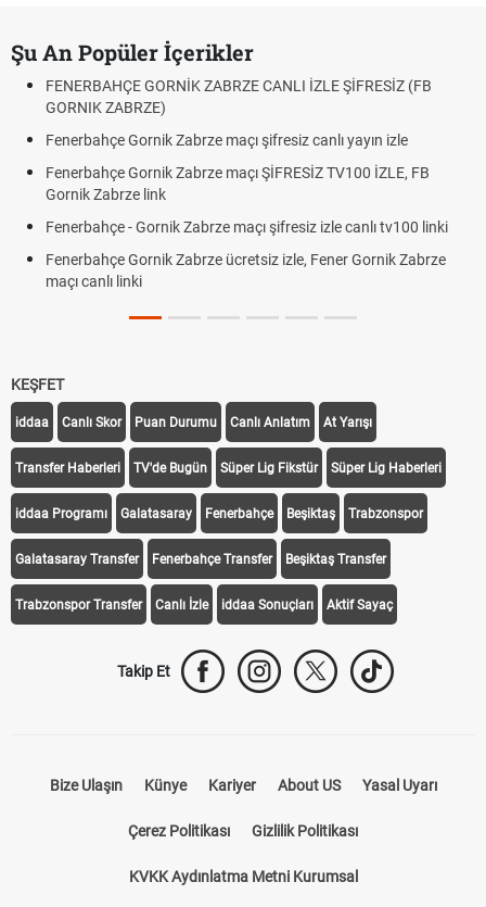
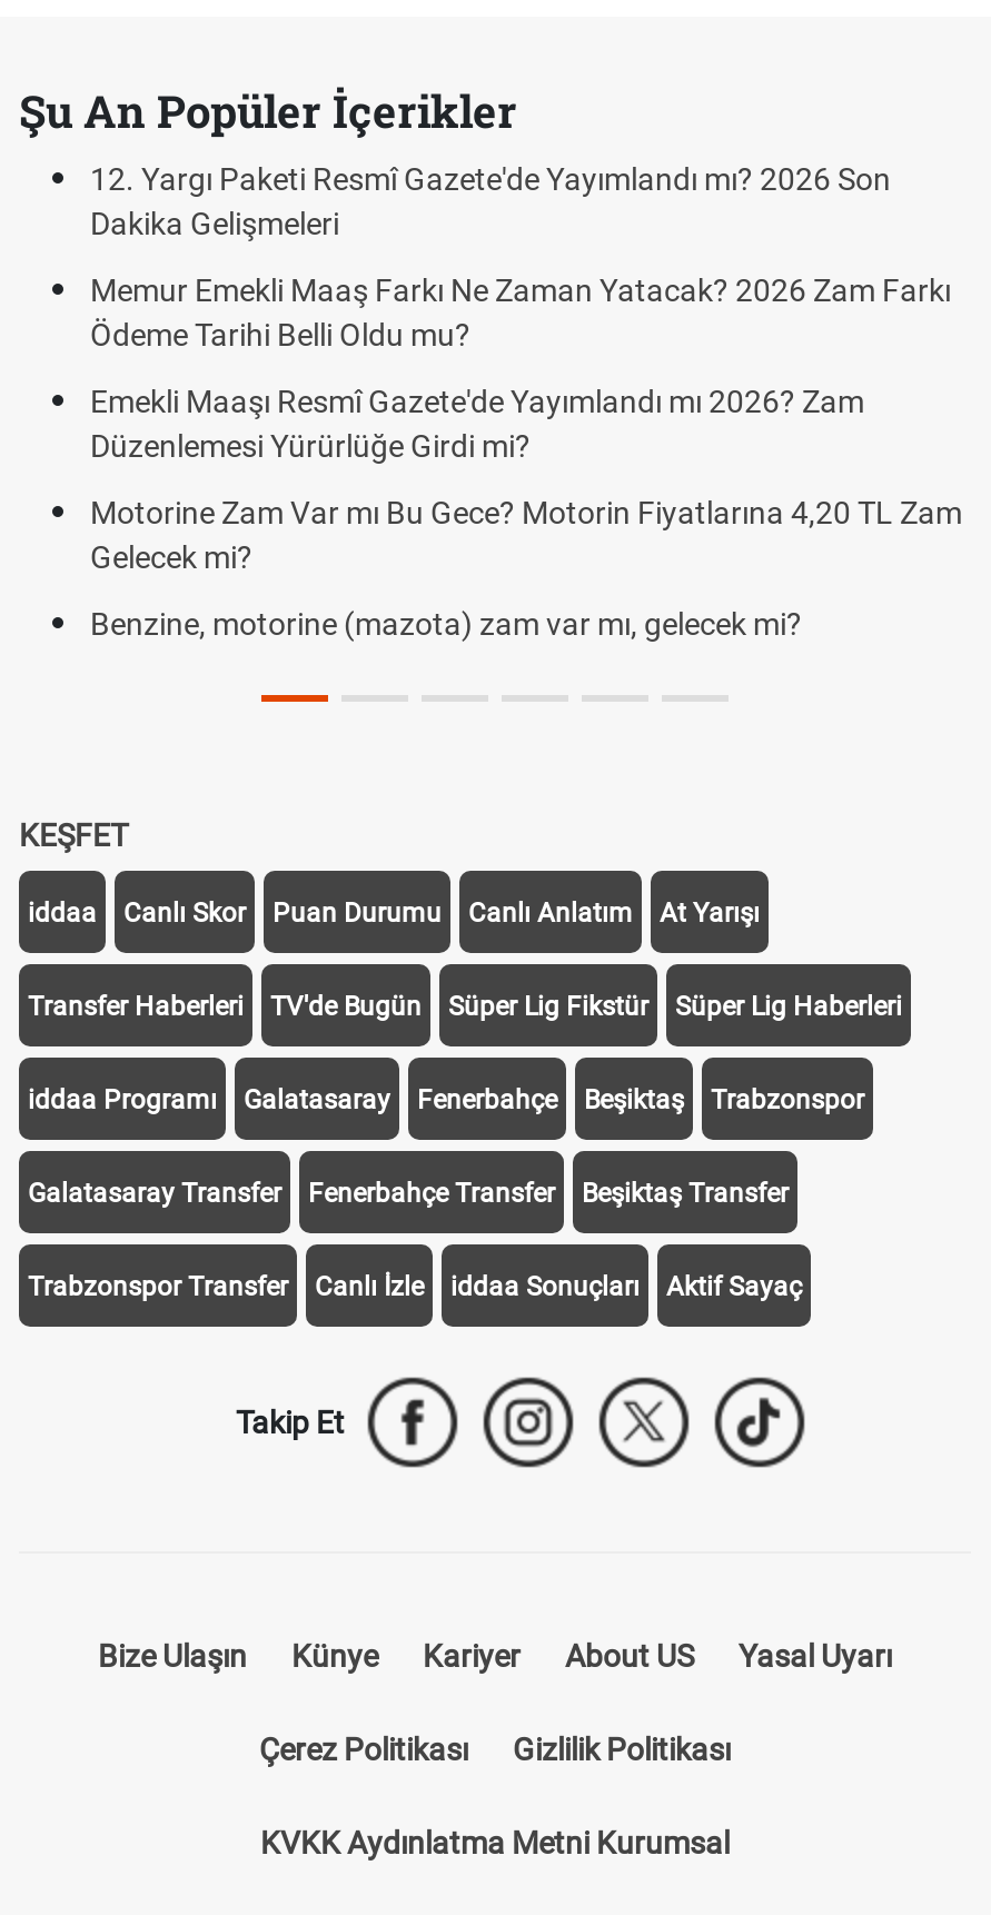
[46,77,432,116] FENERBAHÇE GORNİK ZABRZE CANLI İZLE ŞİFRESİZ (FB | GORNIK ZABRZE) -> [90,161,891,241] 12. Yargı Paketi Resmî Gazete'de Yayımlandı mı? 2026 Son | Dakika Gelişmeleri
[46,131,408,149] Fenerbahçe Gornik Zabrze maçı şifresiz canlı yayın izle -> [90,272,951,353] Memur Emekli Maaş Farkı Ne Zaman Yatacak? 2026 Zam Farkı | Ödeme Tarihi Belli Oldu mu?
[46,164,430,203] Fenerbahçe Gornik Zabrze maçı ŞİFRESİZ TV100 İZLE, FB | Gornik Zabrze link -> [90,384,864,464] Emekli Maaşı Resmî Gazete'de Yayımlandı mı 2026? Zam | Düzenlemesi Yürürlüğe Girdi mi?
[46,218,448,236] Fenerbahçe - Gornik Zabrze maçı şifresiz izle canlı tv100 linki -> [90,495,962,575] Motorine Zam Var mı Bu Gece? Motorin Fiyatlarına 4,20 TL Zam | Gelecek mi?
[46,251,446,290] Fenerbahçe Gornik Zabrze ücretsiz izle, Fener Gornik Zabrze | maçı canlı linki -> [90,606,802,642] Benzine, motorine (mazota) zam var mı, gelecek mi?

